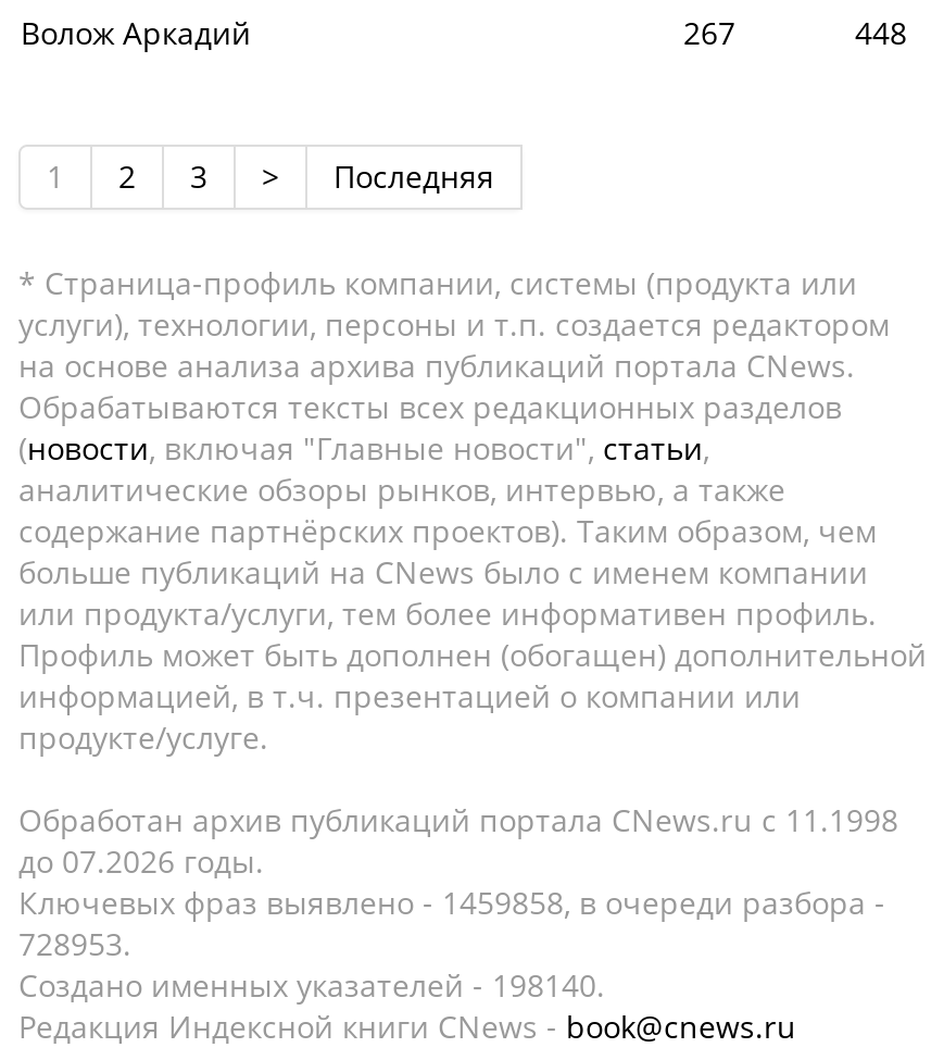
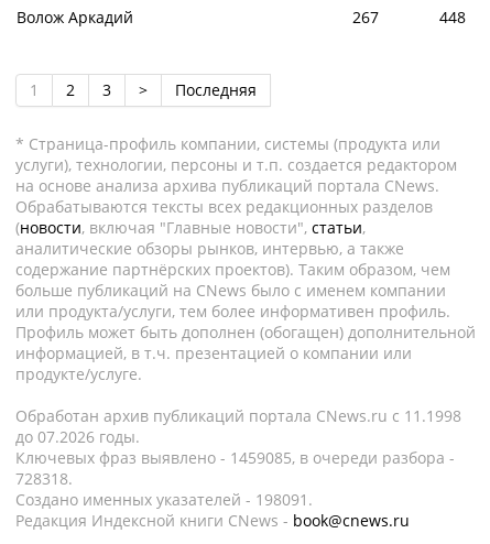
[18,882,885,923] Ключевых фраз выявлено - 1459858, в очереди разбора - -> [15,447,455,468] Ключевых фраз выявлено - 1459085, в очереди разбора -
[18,923,131,964] 728953. -> [15,468,73,489] 728318.
[18,964,605,1006] Создано именных указателей - 198140. -> [15,489,313,510] Создано именных указателей - 198091.

